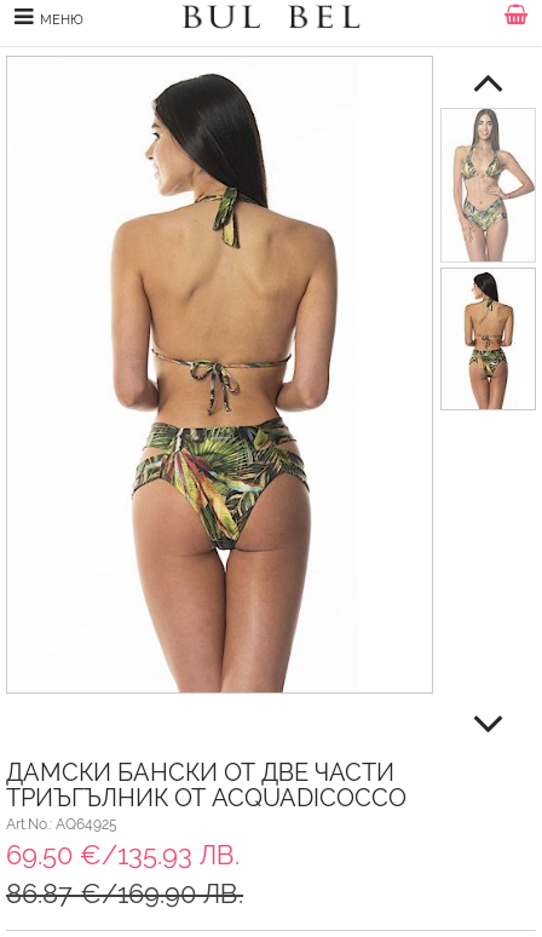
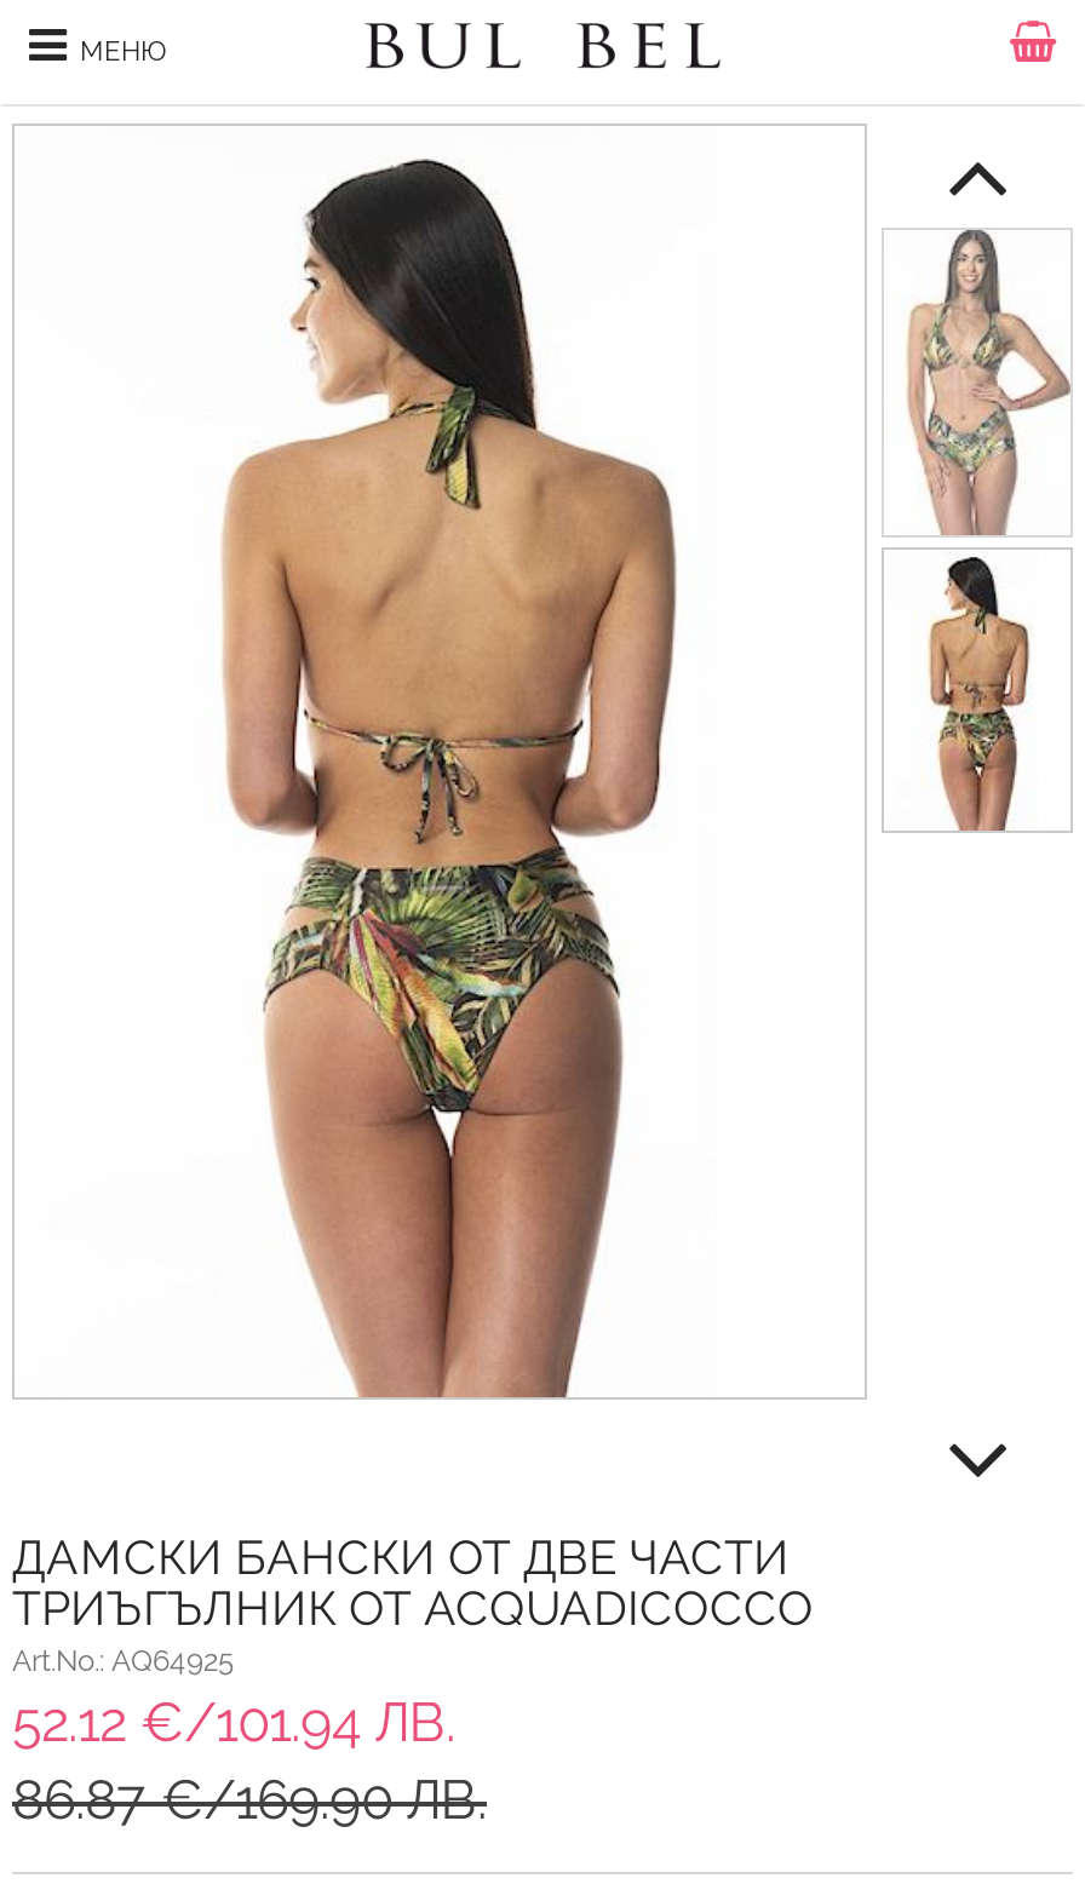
[6,839,240,870] 69.50 €/135.93 ЛВ. -> [12,1690,455,1753] 52.12 €/101.94 ЛВ.

